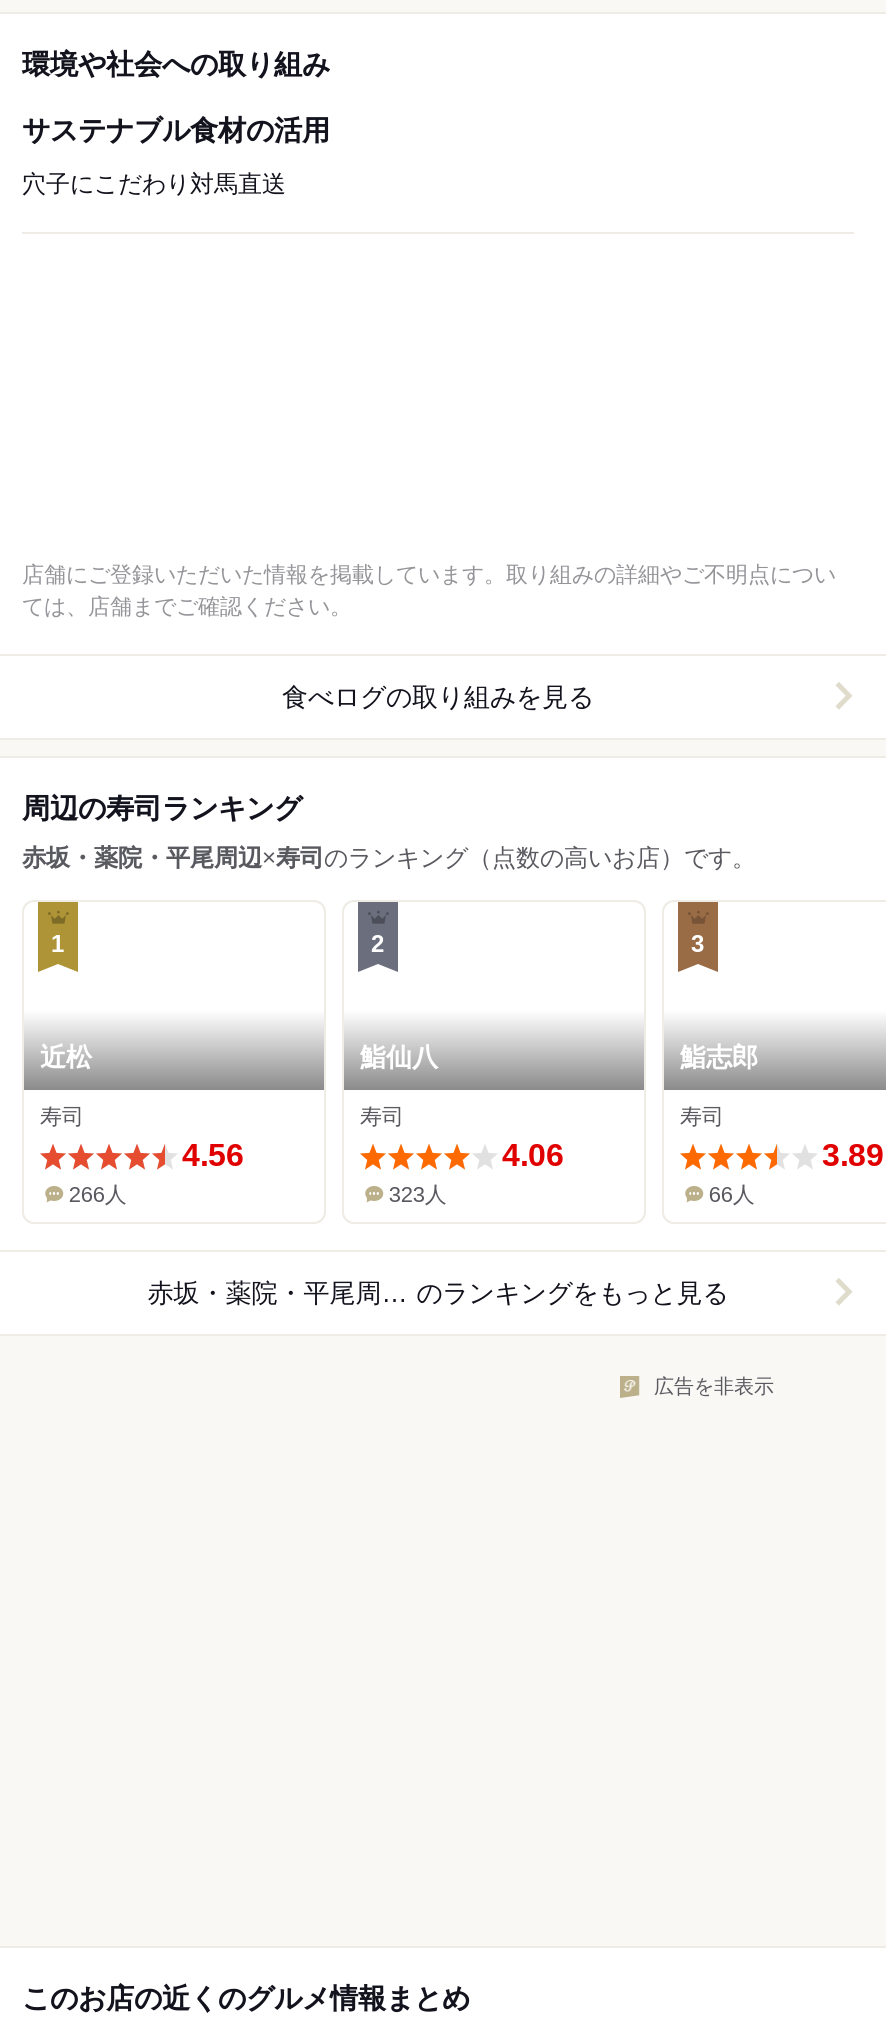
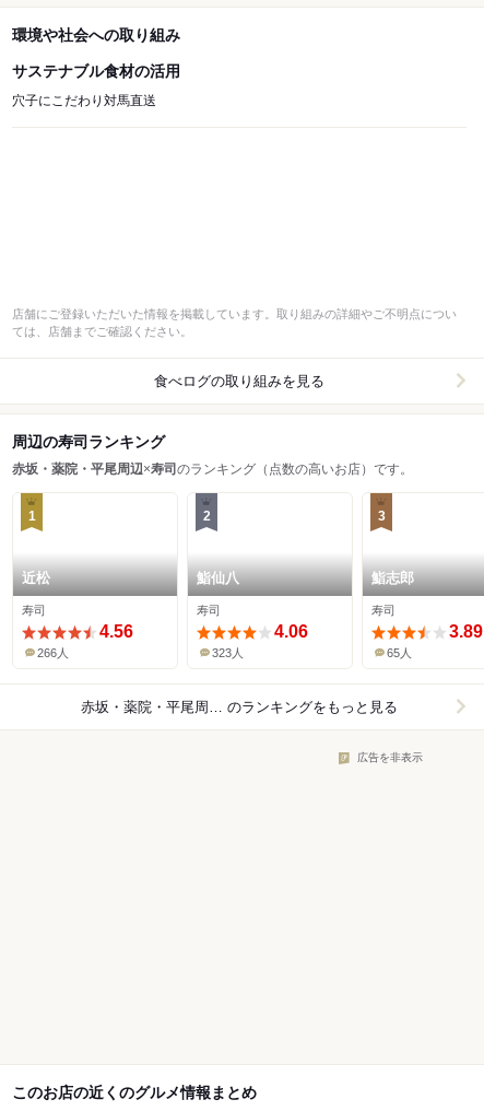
[709,1182,755,1206] 66人 -> [387,646,412,659] 65人

